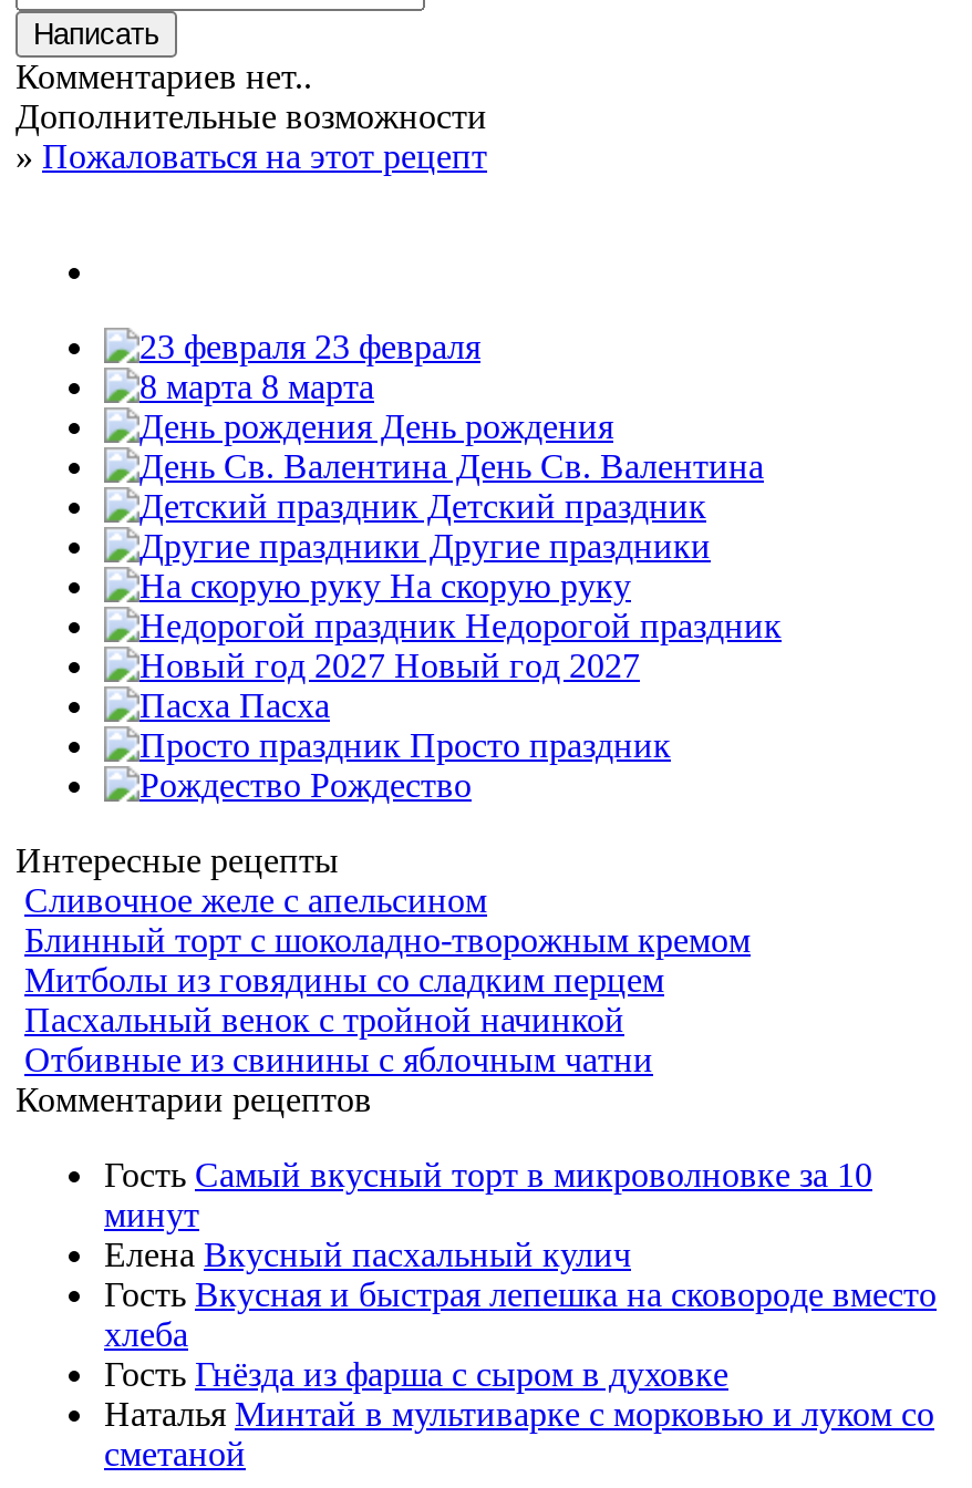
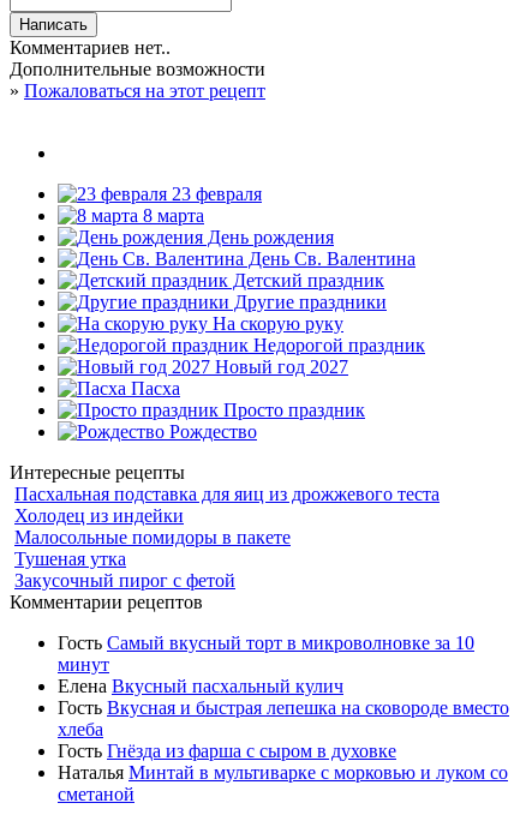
[24,881,751,1078] Сливочное желе с апельсином | Блинный торт с шоколадно-творожным кремом | Митболы из говядины со сладким перцем | Пасхальный венок с тройной начинкой | Отбивные из свинины с яблочным чатни -> [14,483,440,590] Пасхальная подставка для яиц из дрожжевого теста | Холодец из индейки | Малосольные помидоры в пакете | Тушеная утка | Закусочный пирог с фетой

